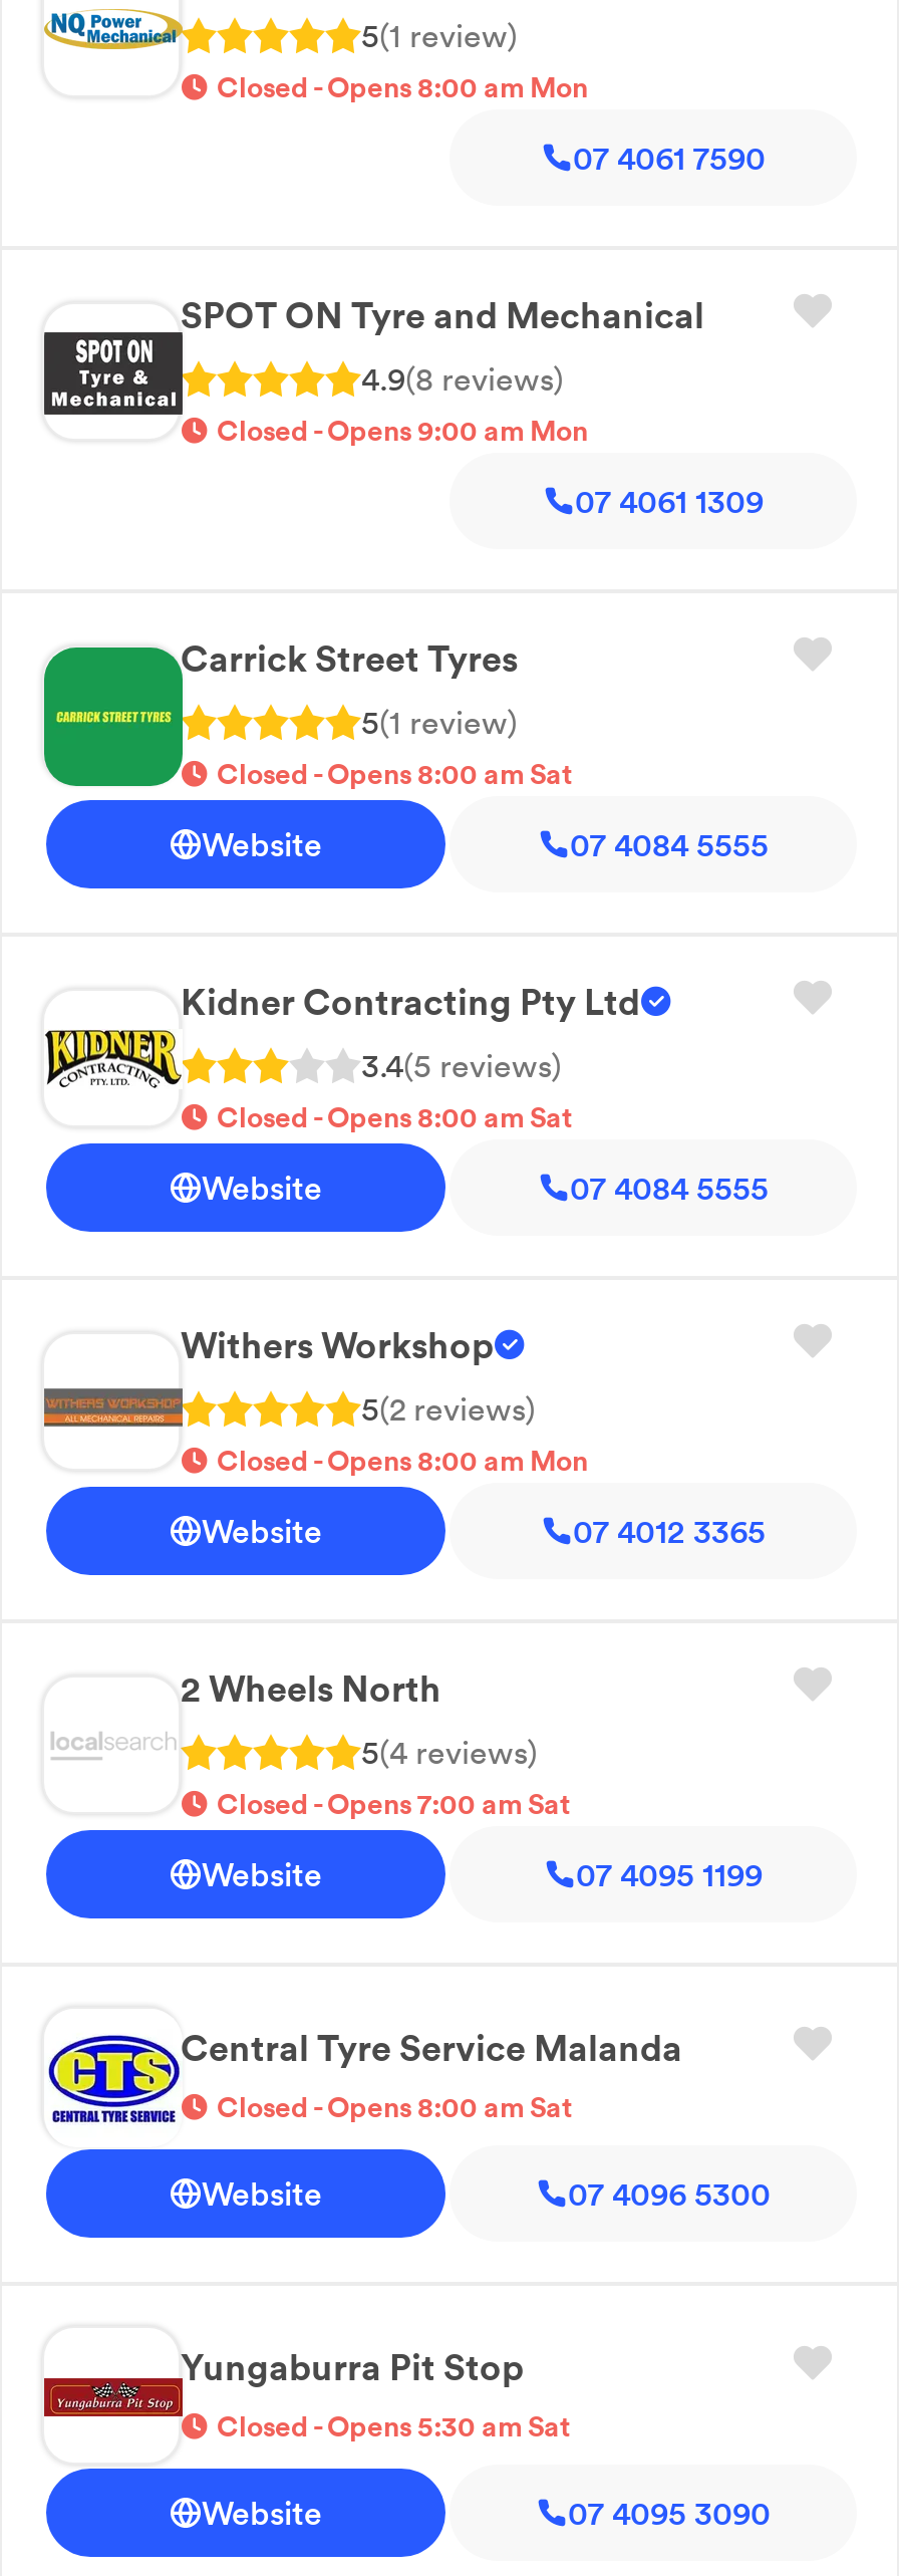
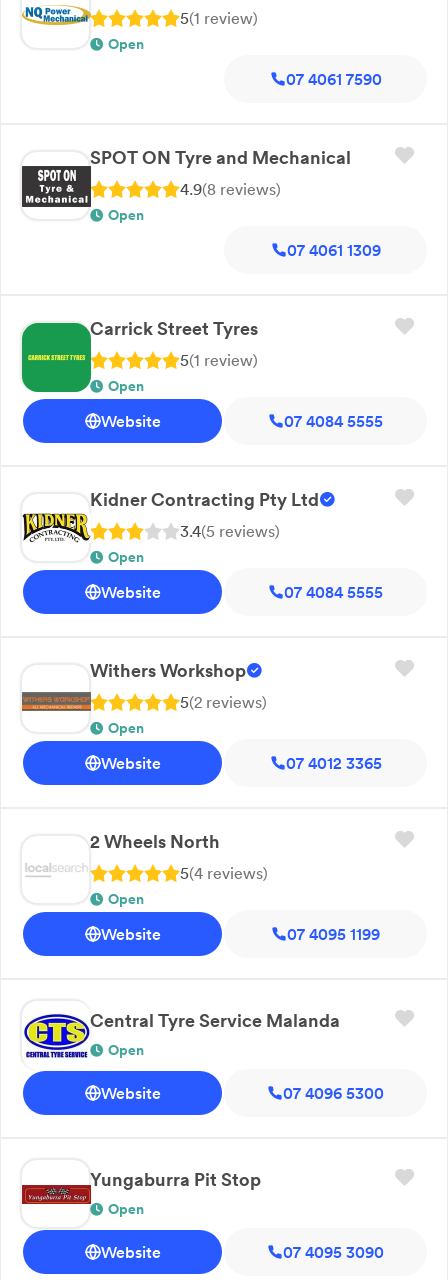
[217,69,588,105] Closed - Opens 8:00 am Mon -> [108,35,144,53] Open
[217,412,588,448] Closed - Opens 9:00 am Mon -> [108,206,144,224] Open
[217,755,572,791] Closed - Opens 8:00 am Sat -> [108,377,144,395] Open
[217,1099,572,1135] Closed - Opens 8:00 am Sat -> [108,548,144,566] Open
[217,1442,588,1478] Closed - Opens 8:00 am Mon -> [108,719,144,737] Open
[217,1785,570,1821] Closed - Opens 7:00 am Sat -> [108,890,144,908] Open
[217,2089,572,2125] Closed - Opens 8:00 am Sat -> [108,1041,144,1059] Open
[217,2408,570,2444] Closed - Opens 5:30 am Sat -> [108,1200,144,1218] Open

